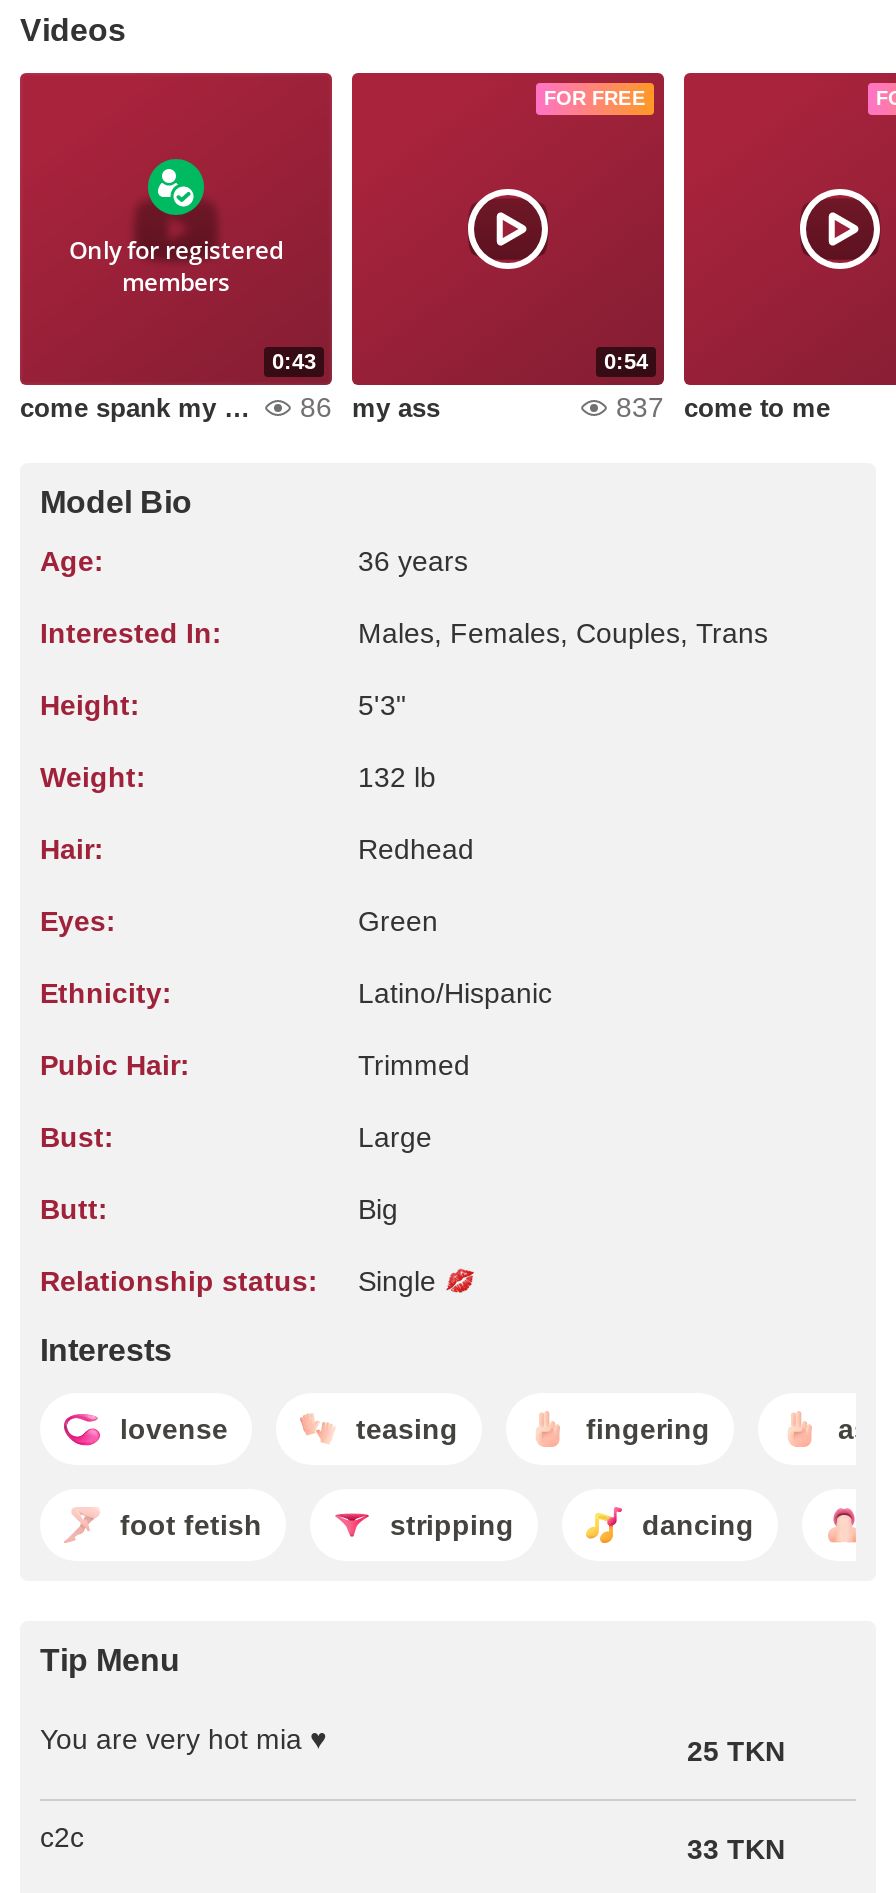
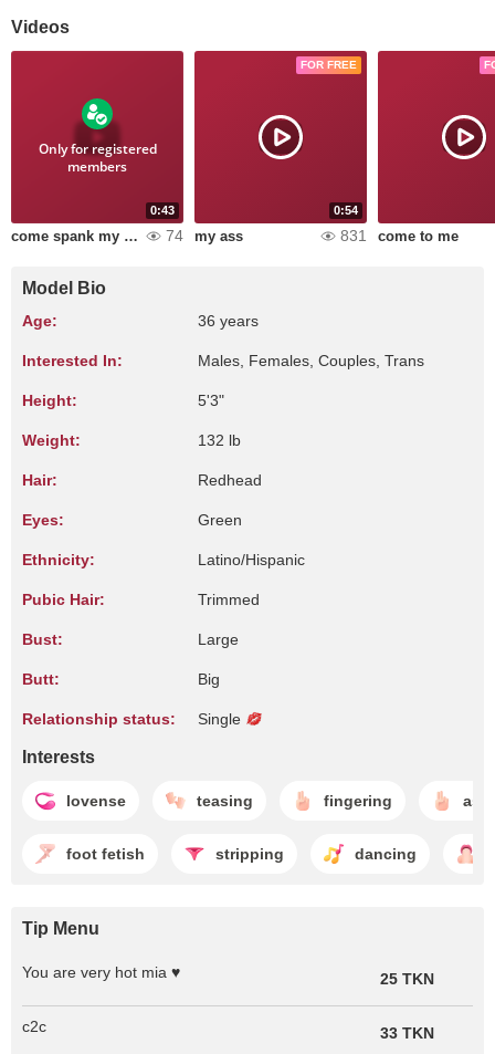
[300,391,332,423] 86 -> [166,227,183,244] 74
[616,391,830,423] 837 come to me -> [340,227,459,244] 831 come to me

